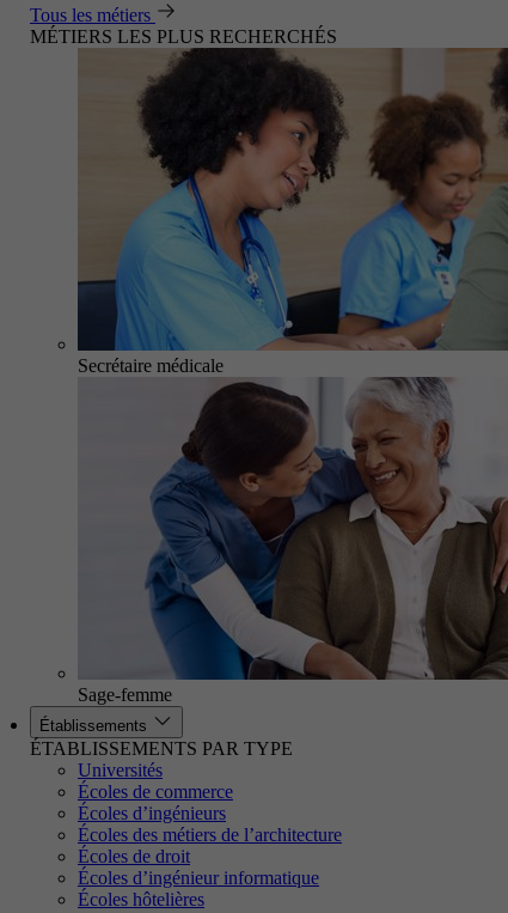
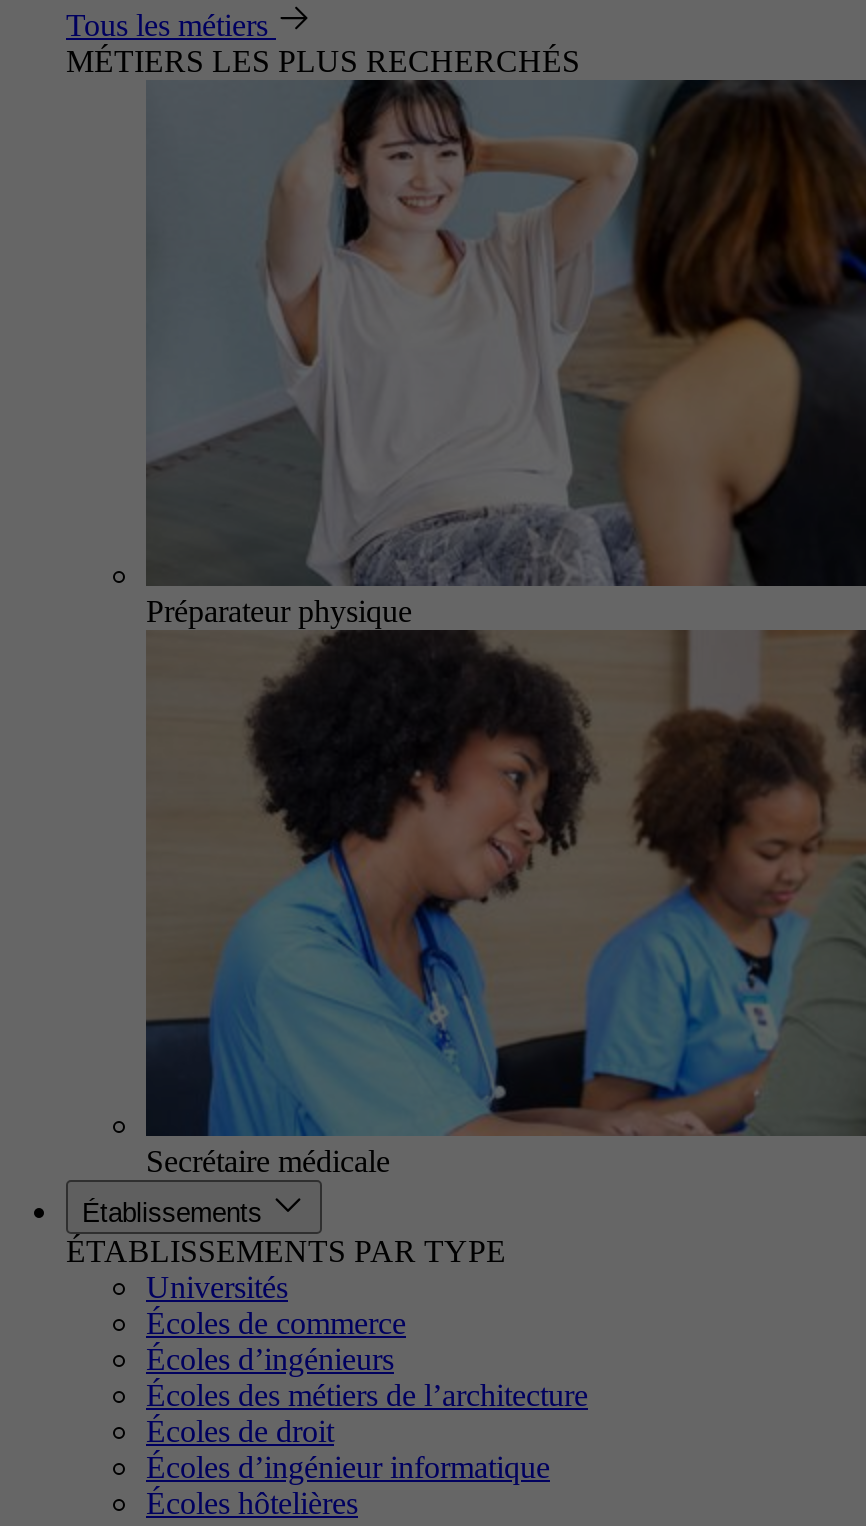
none -> [144,78,860,628] [image] | Préparateur physique
moved [78,48,508,376] -> [146,630,866,1178]: [image] | Secrétaire médicale
[78,377,504,705] [image] | Sage-femme -> none

